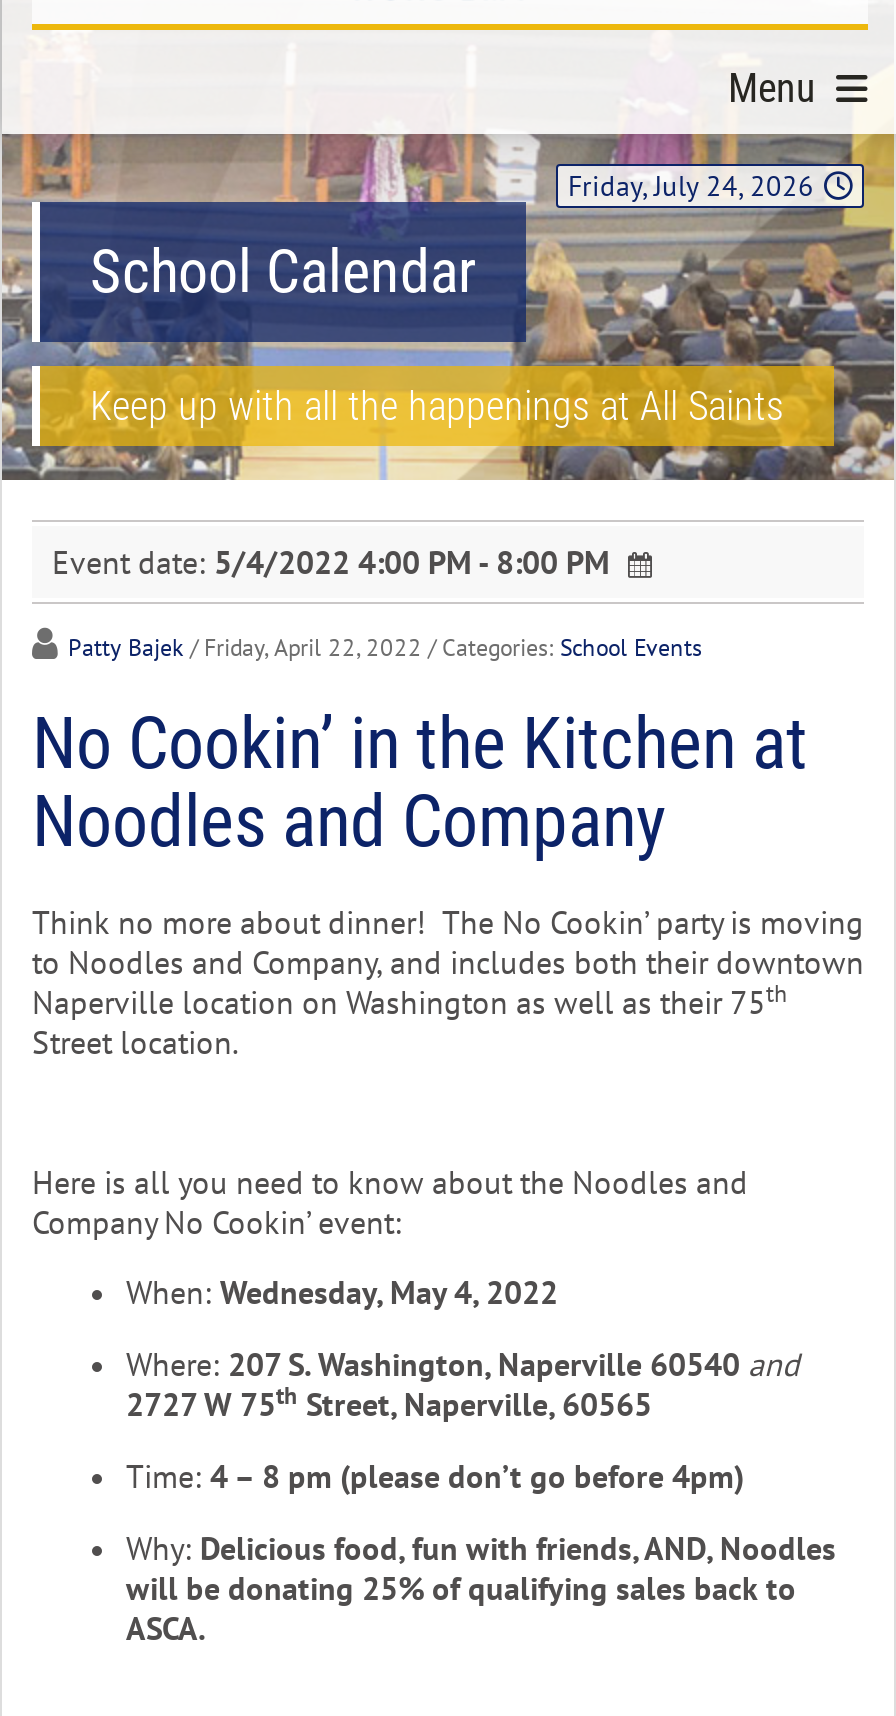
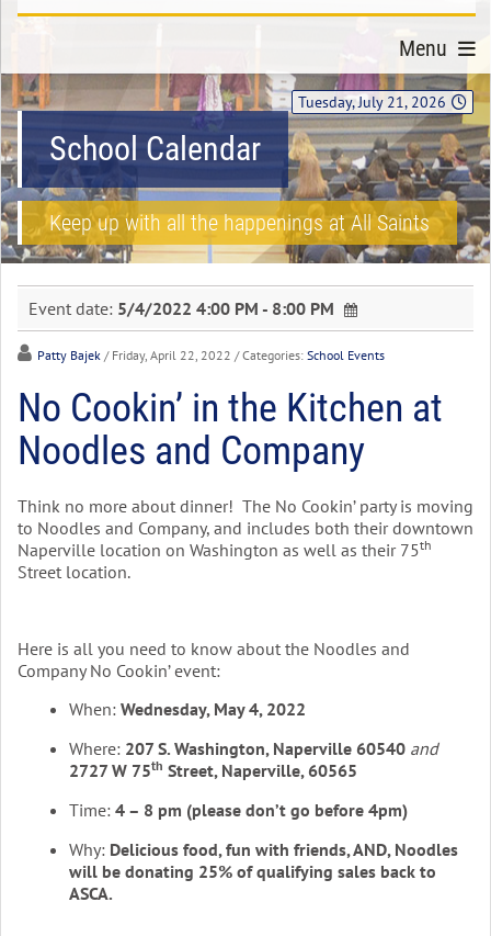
[568,168,814,204] Friday, July 24, 2026 -> [298,92,446,112] Tuesday, July 21, 2026

